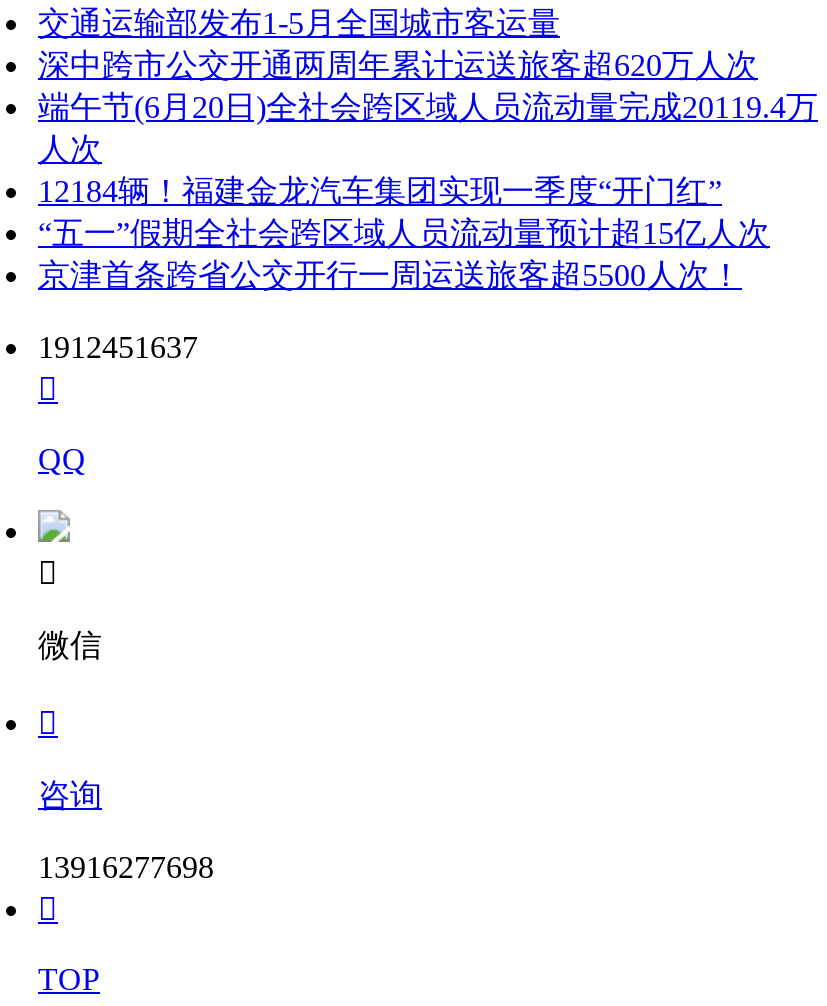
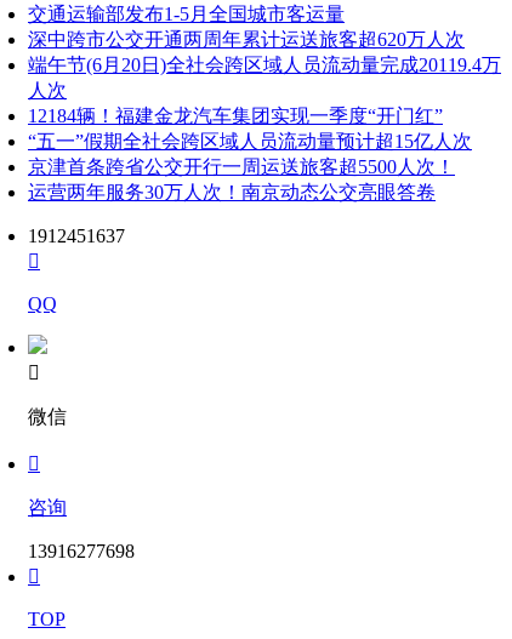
none -> [28,181,436,202] 运营两年服务30万人次！南京动态公交亮眼答卷

